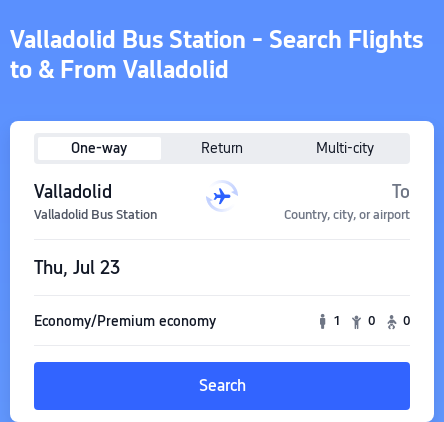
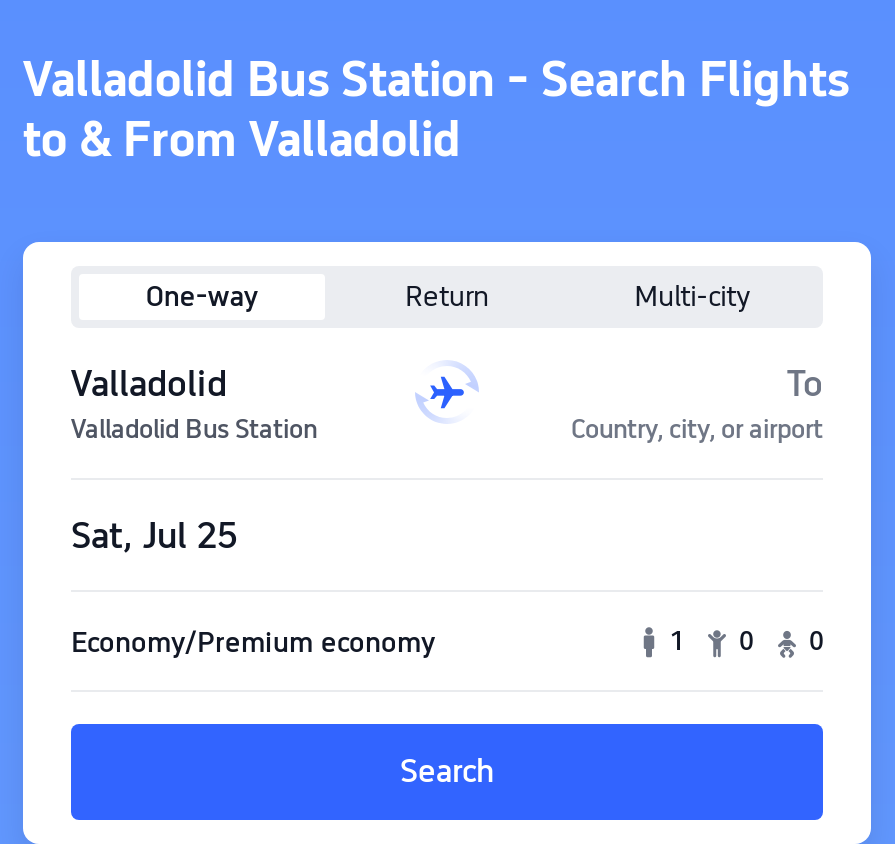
[34,256,120,277] Thu, Jul 23 -> [71,513,237,555] Sat, Jul 25

